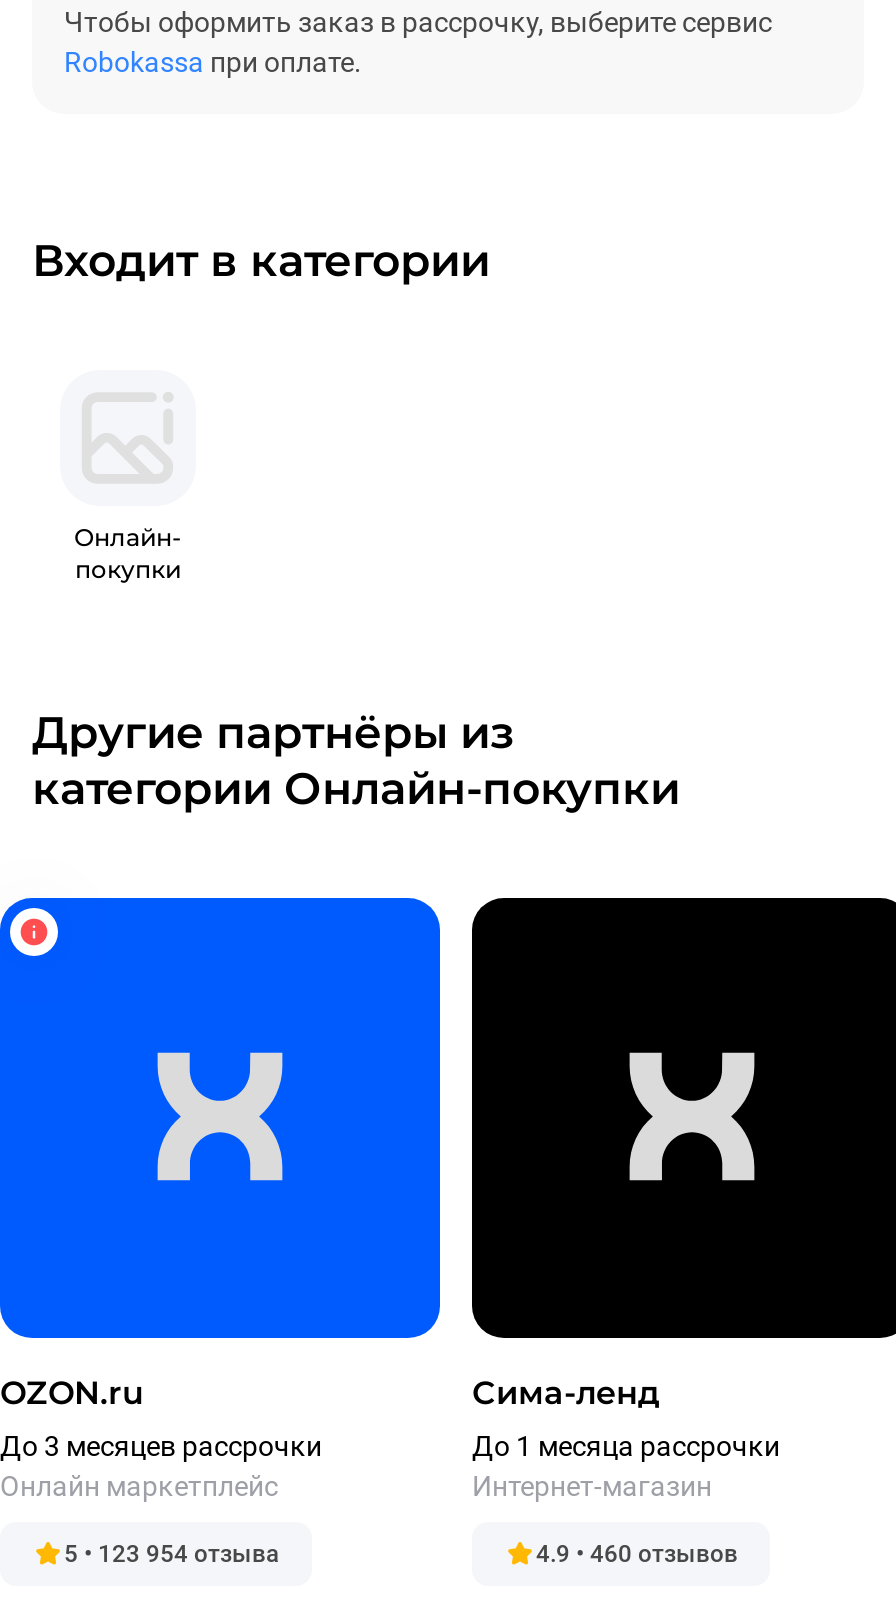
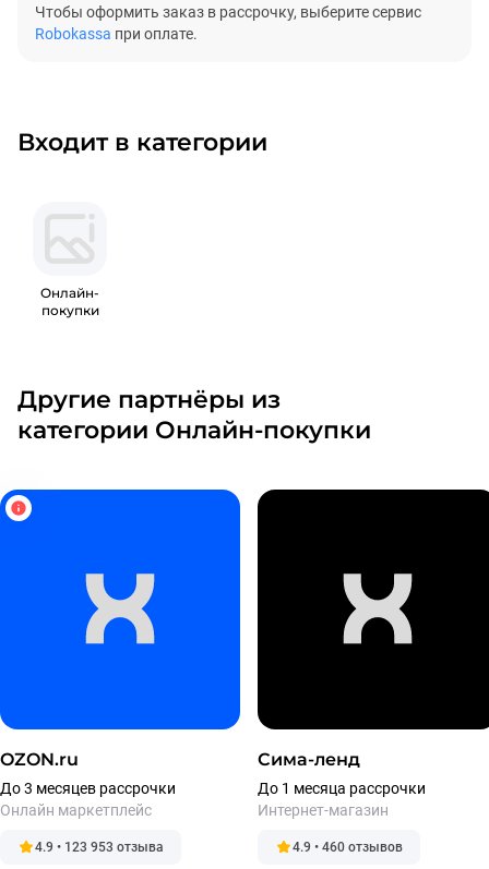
[64,1540,280,1568] 5 • 123 954 отзыва -> [35,839,164,855] 4.9 • 123 953 отзыва

